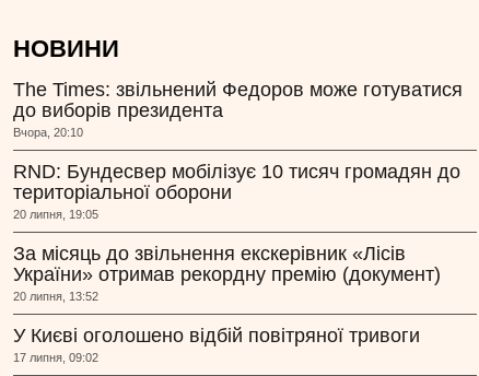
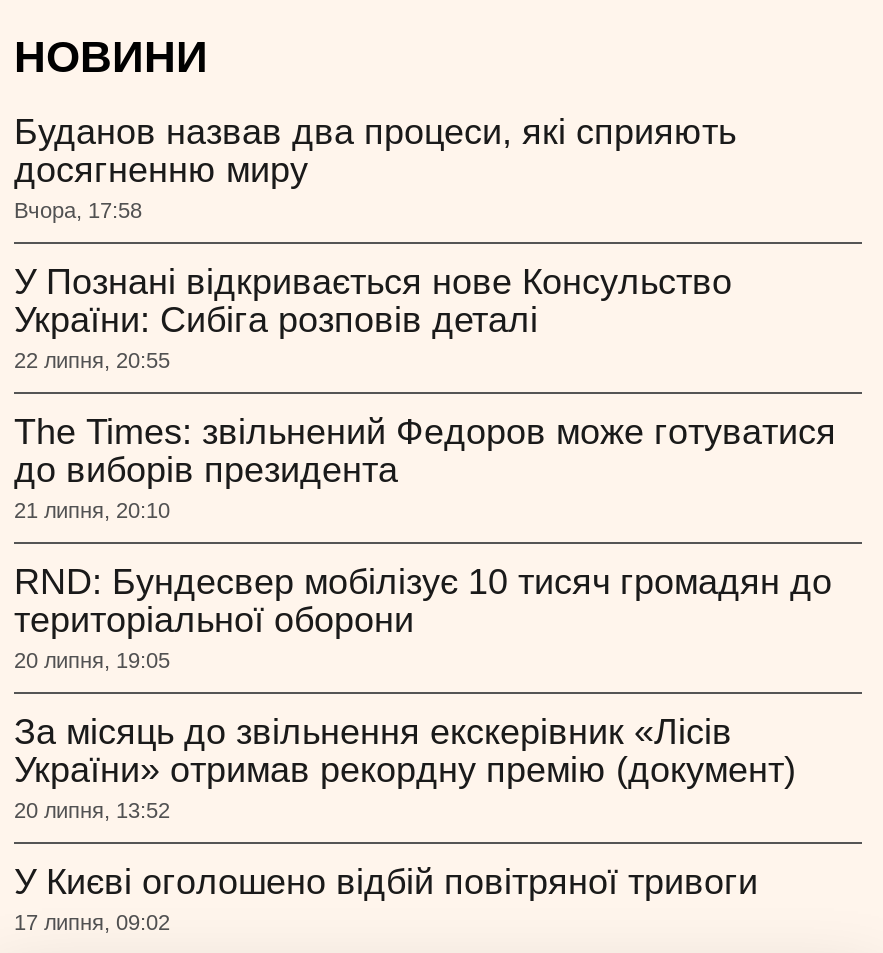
none -> [14,112,736,372] Буданов назвав два процеси, які сприяють | досягненню миру | Вчора, 17:58 | У Познані відкривається нове Консульство | України: Сибіга розповів деталі | 22 липня, 20:55
[13,125,83,139] Вчора, 20:10 -> [14,498,170,522] 21 липня, 20:10

